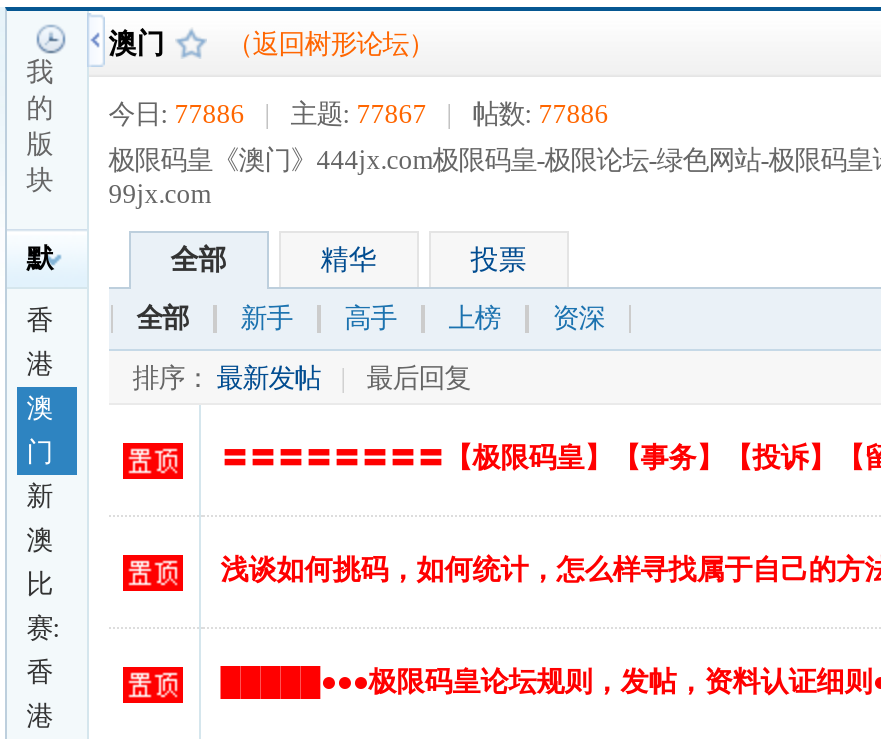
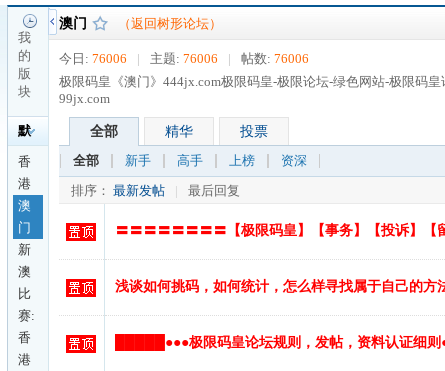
[109,99,245,129] 今日: 77886 -> [59,51,127,66] 今日: 76006
[291,99,427,129] 主题: 77867 -> [150,51,218,66] 主题: 76006
[473,99,609,129] 帖数: 77886 -> [241,51,309,66] 帖数: 76006

